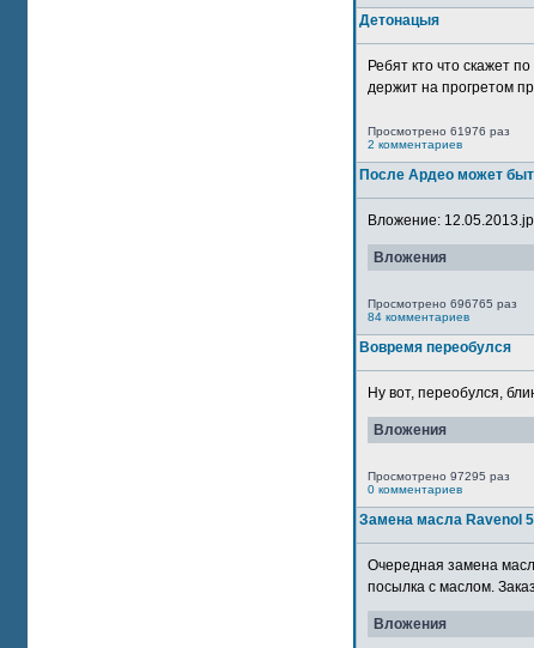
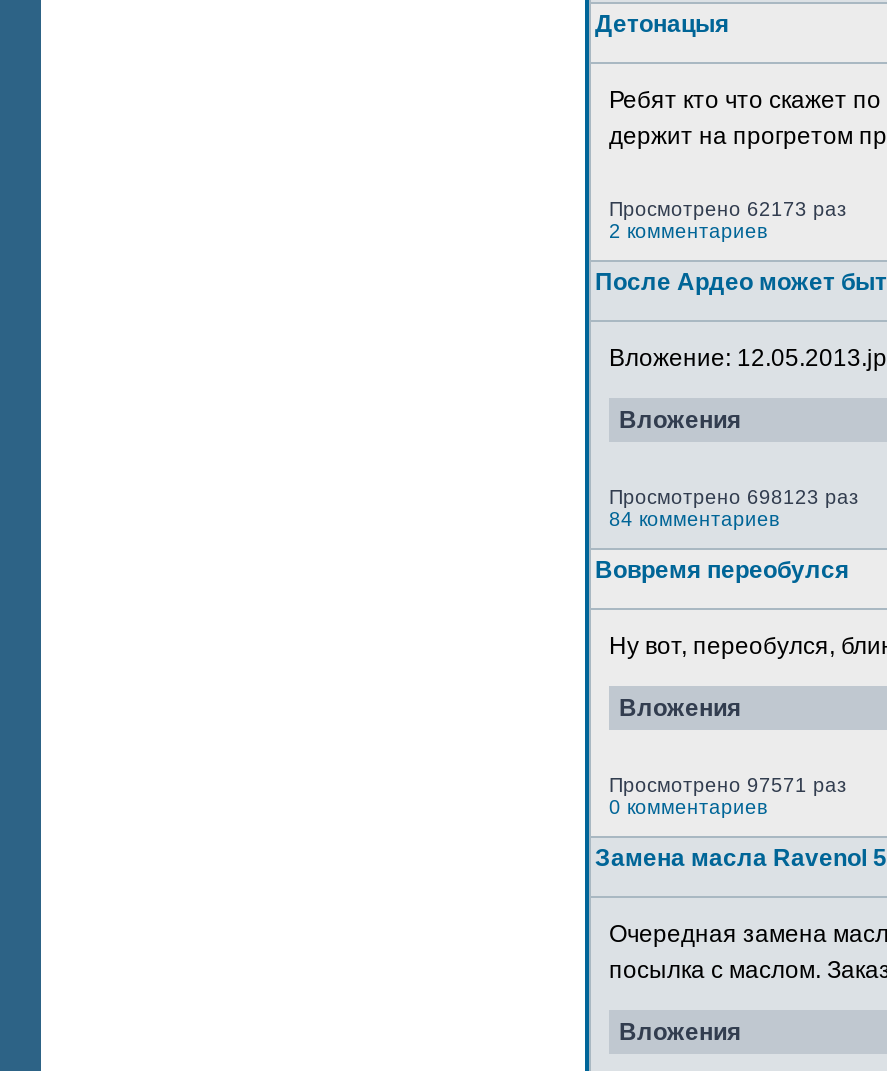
[368,125,510,138] Просмотрено 61976 раз -> [609,198,847,220] Просмотрено 62173 раз
[368,297,517,310] Просмотрено 696765 раз -> [609,486,859,508] Просмотрено 698123 раз
[368,470,510,483] Просмотрено 97295 раз -> [609,774,847,796] Просмотрено 97571 раз

